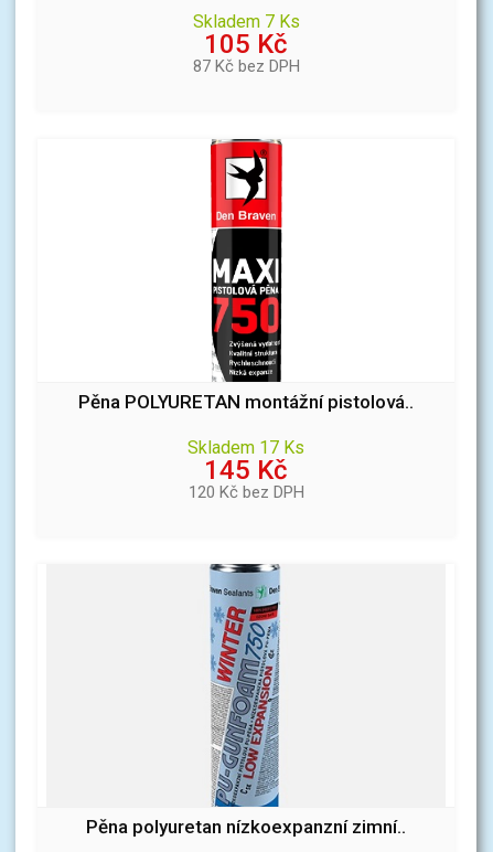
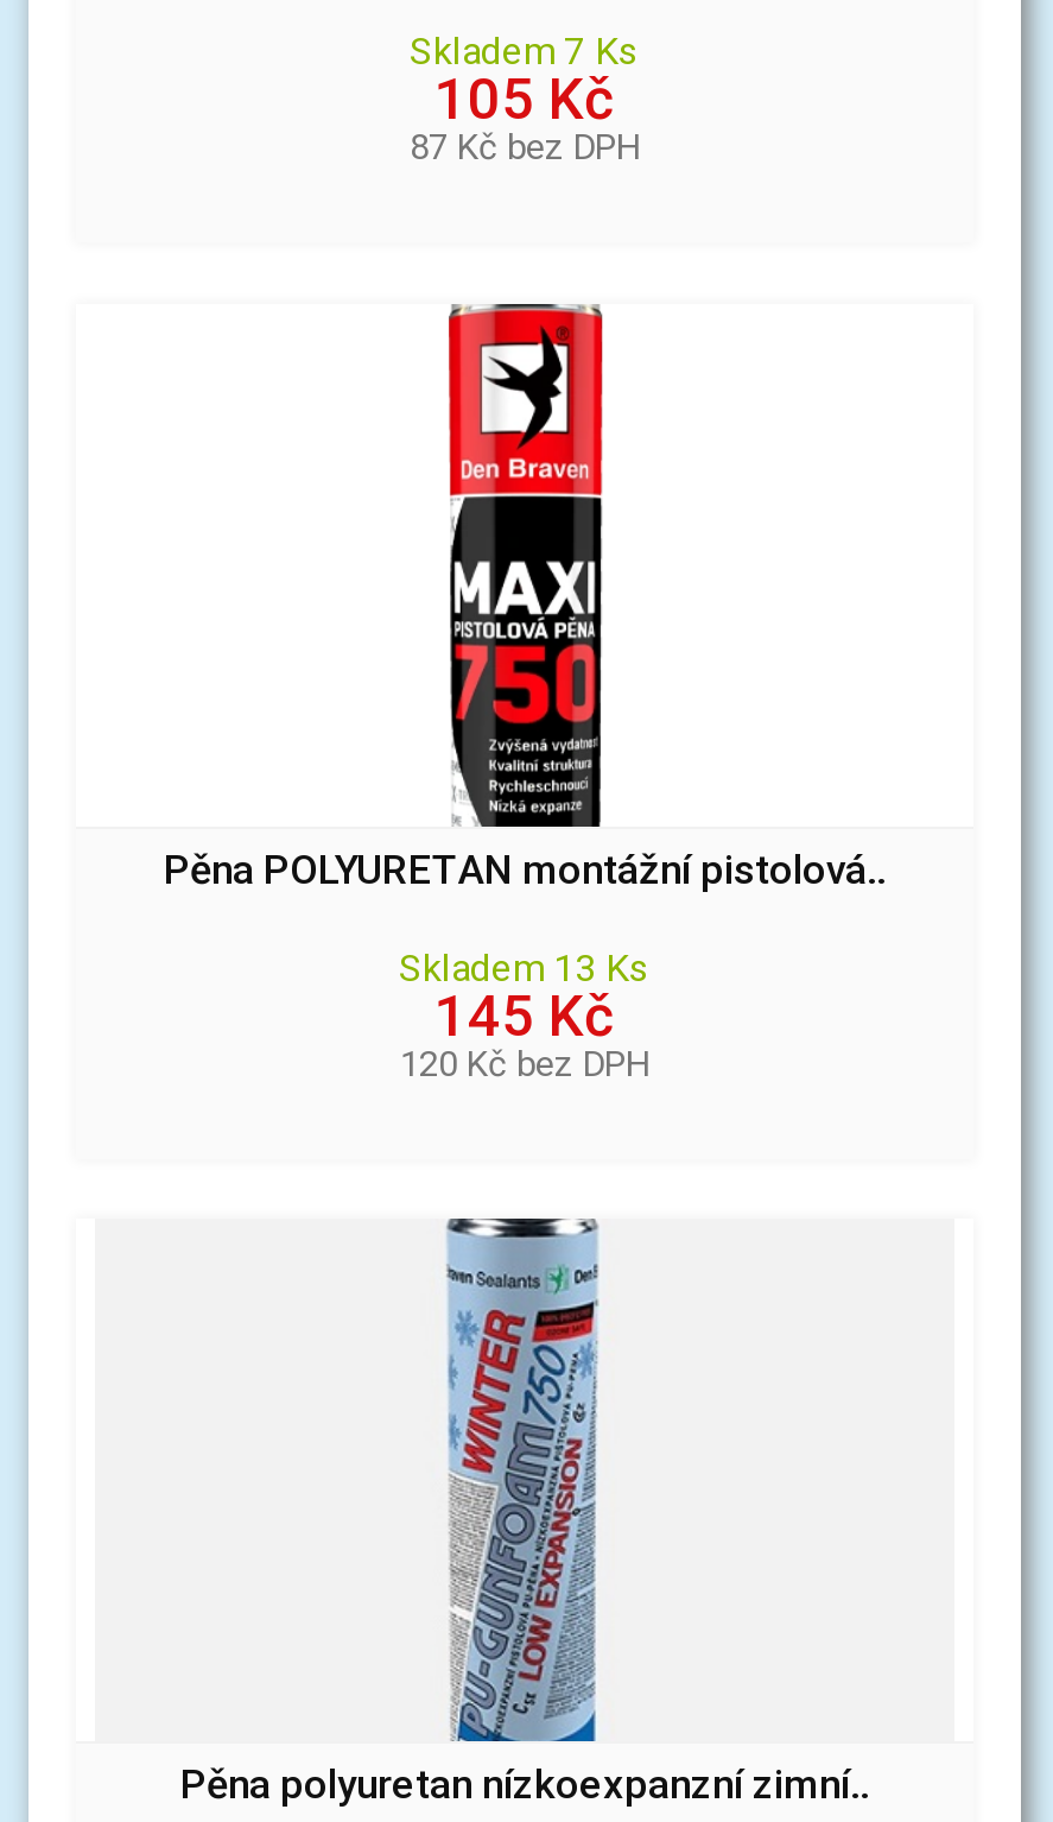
[187,436,304,457] Skladem 17 Ks -> [399,944,651,989] Skladem 13 Ks

